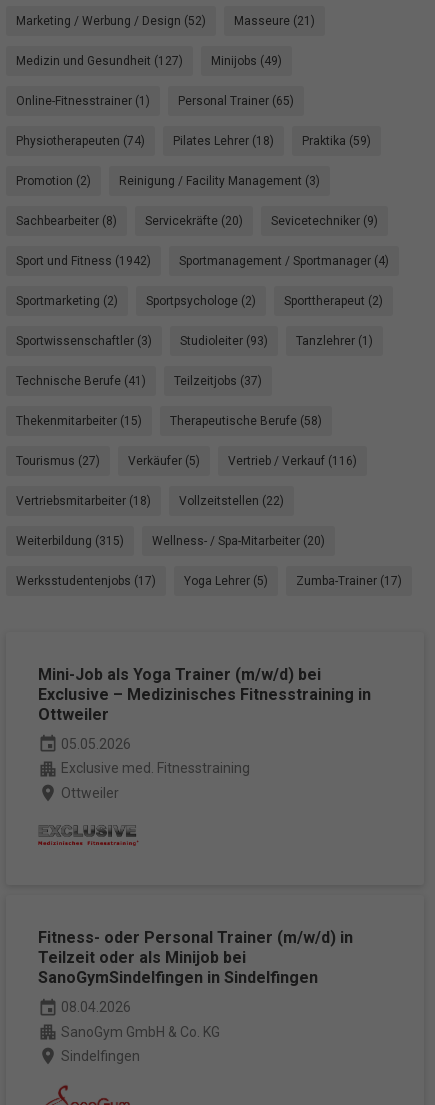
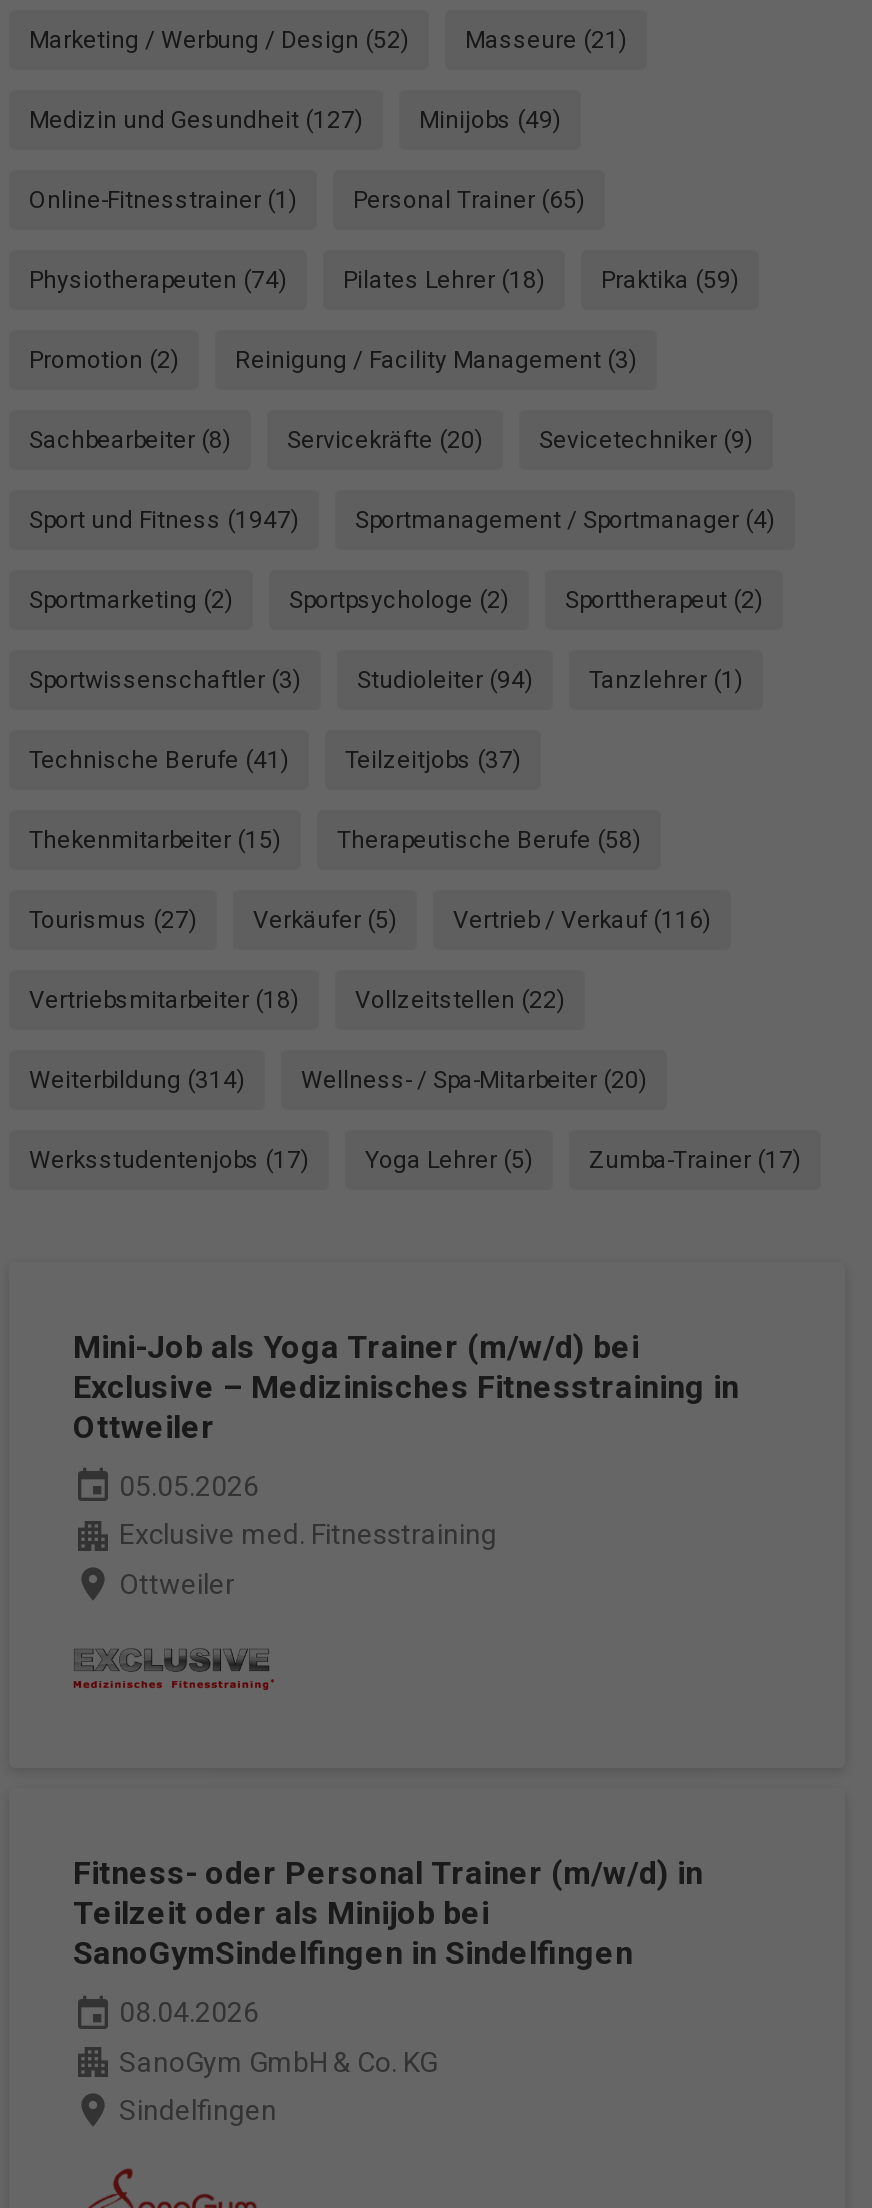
[16,254,151,268] Sport und Fitness (1942) -> [29,506,299,534] Sport und Fitness (1947)
[180,334,268,348] Studioleiter (93) -> [357,666,533,694] Studioleiter (94)
[16,534,124,548] Weiterbildung (315) -> [29,1066,245,1094] Weiterbildung (314)

